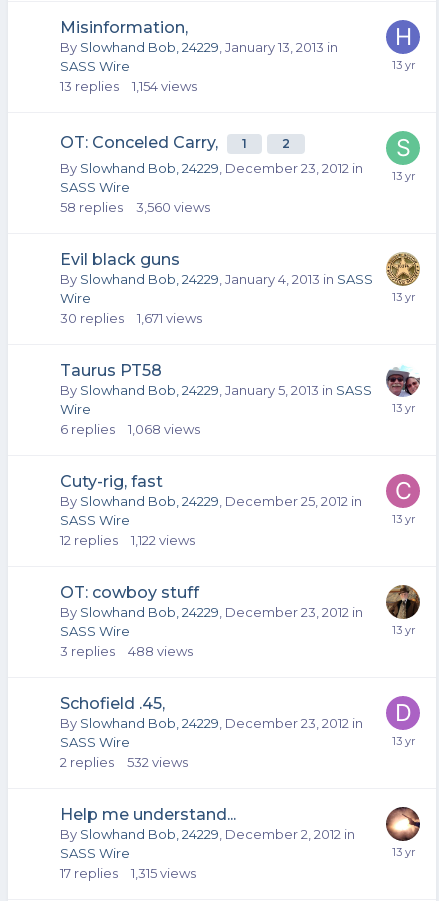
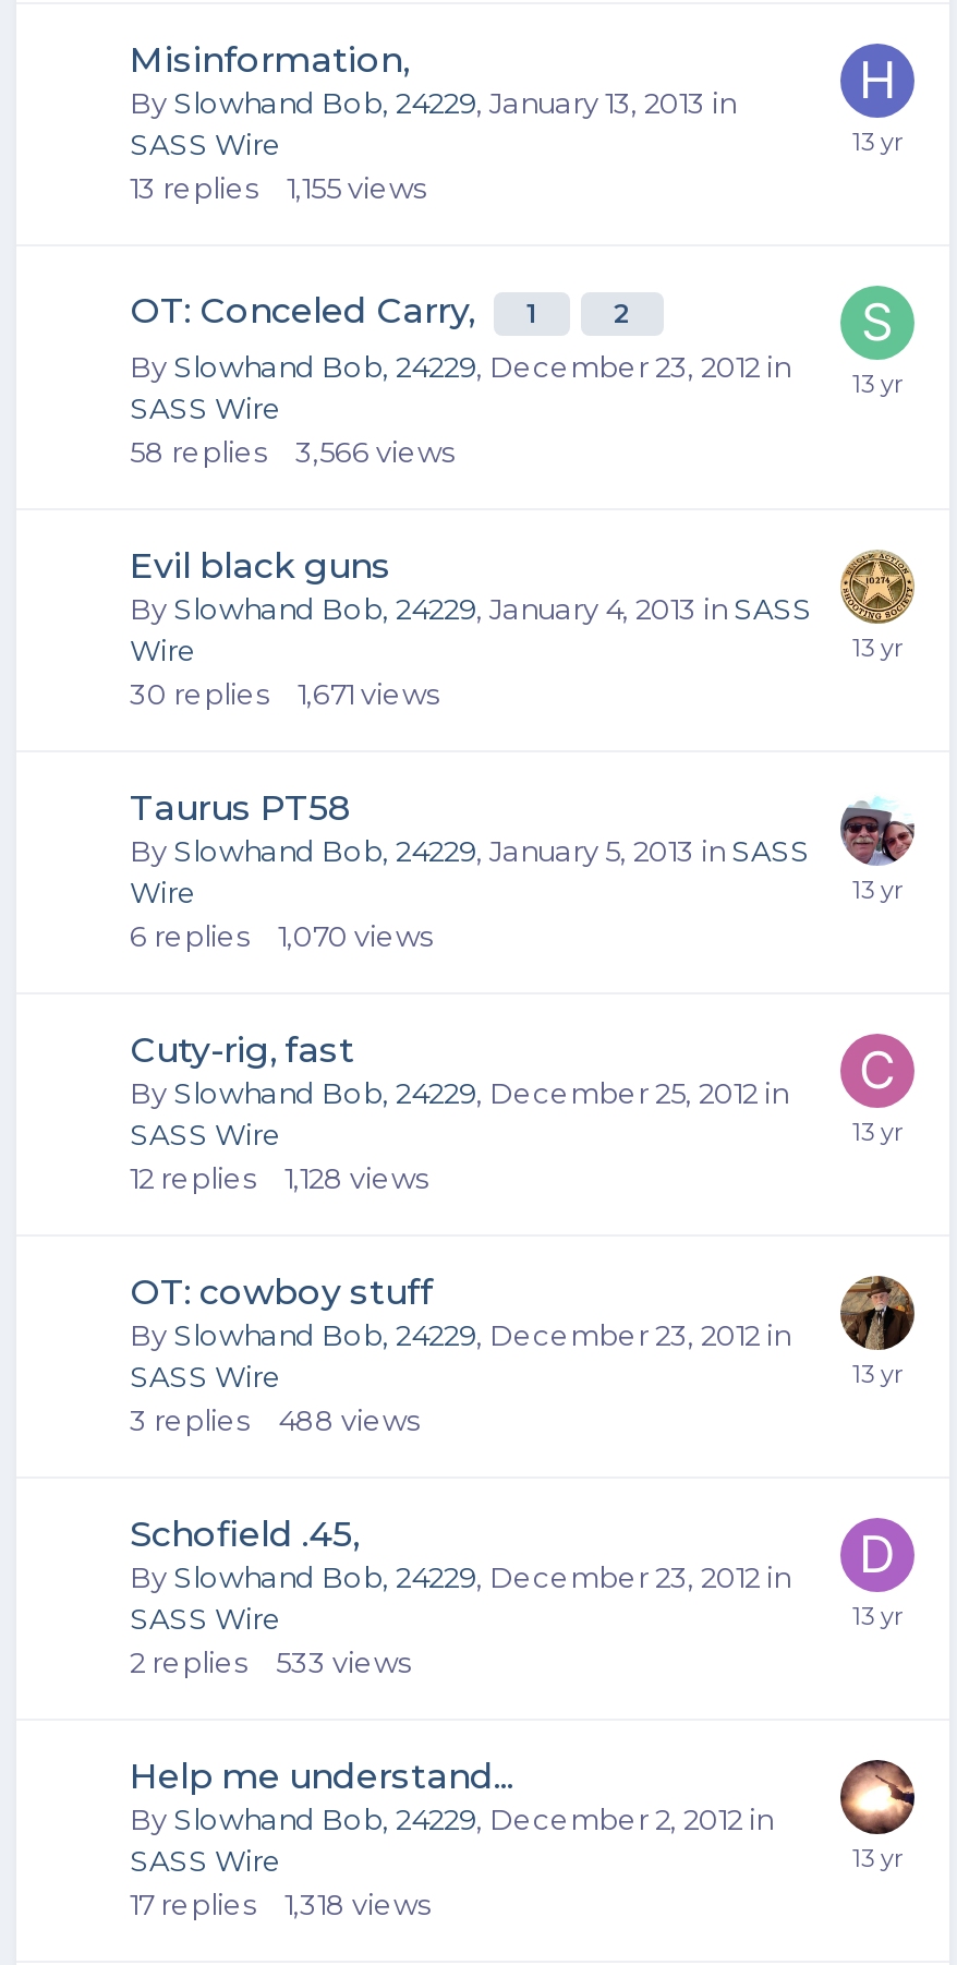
[60,78,197,94] 13 replies 1,154 views -> [130,170,426,205] 13 replies 1,155 views
[60,199,210,215] 58 replies 3,560 views -> [130,434,455,469] 58 replies 3,566 views
[60,421,200,437] 6 replies 1,068 views -> [130,918,433,953] 6 replies 1,070 views
[60,532,195,548] 12 replies 1,122 views -> [130,1160,428,1195] 12 replies 1,128 views
[60,754,188,770] 2 replies 532 views -> [130,1644,411,1679] 2 replies 533 views
[60,865,196,881] 17 replies 1,315 views -> [130,1886,431,1921] 17 replies 1,318 views

